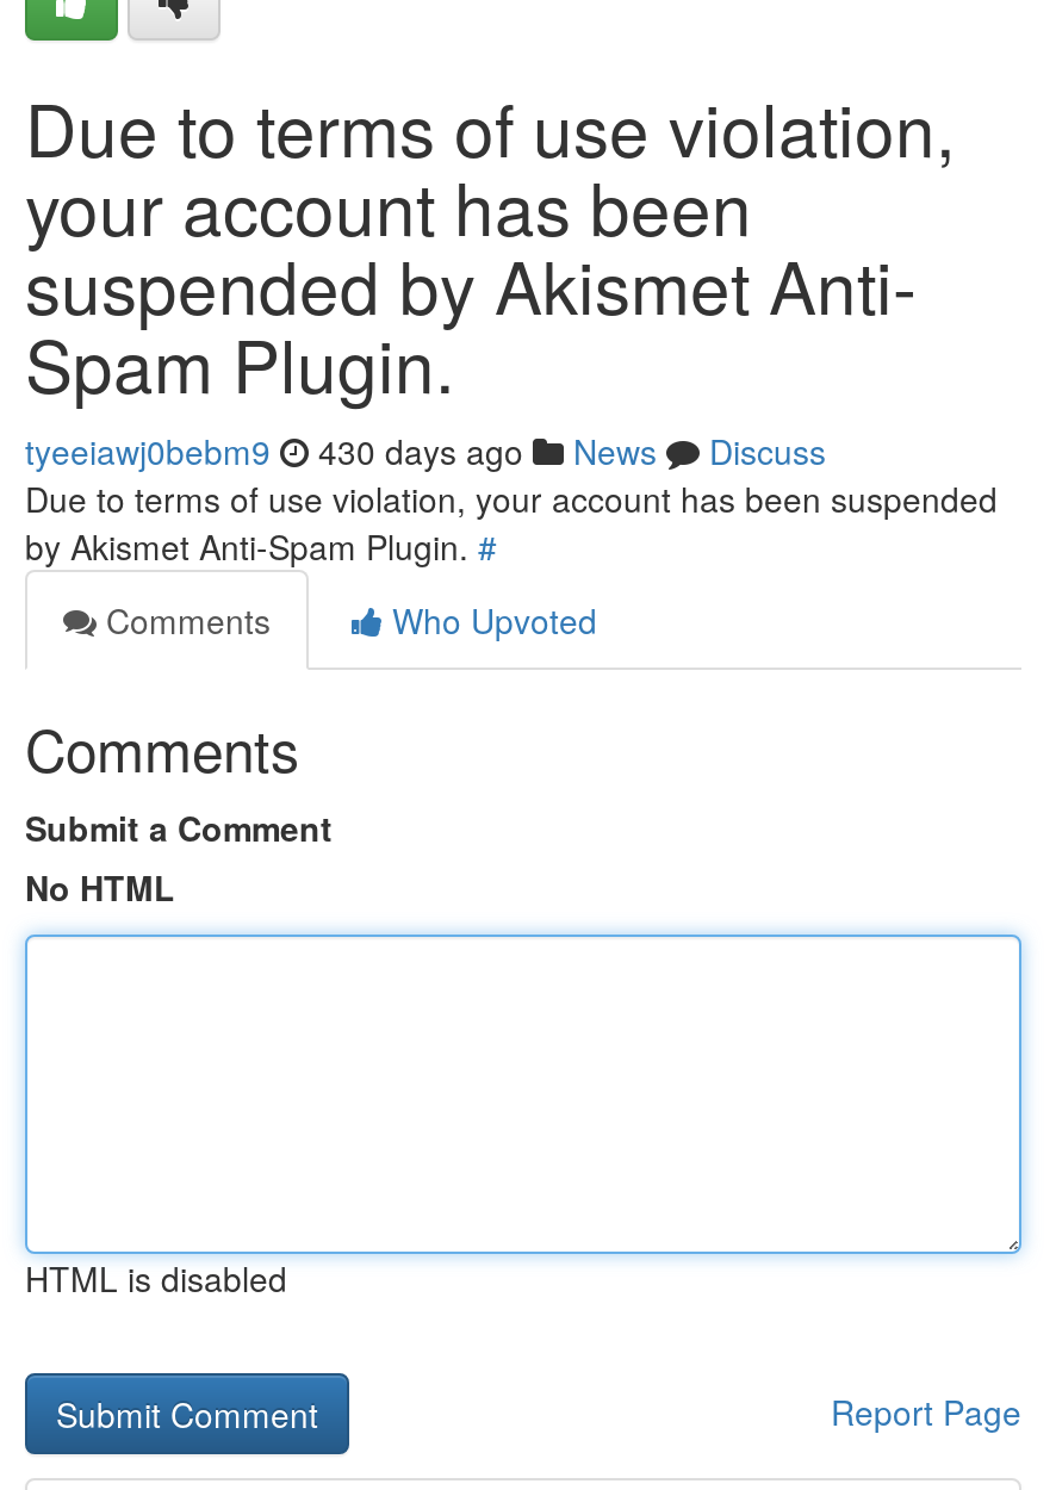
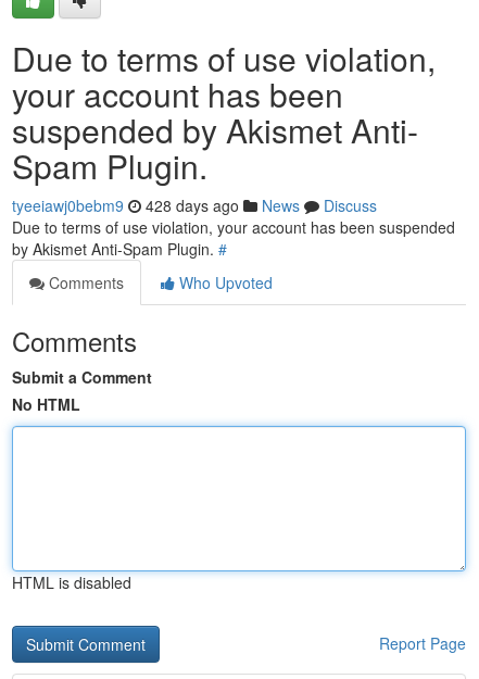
[25,427,826,474] tyeeiawj0bebm9 430 days ago News Discuss -> [12,194,377,216] tyeeiawj0bebm9 428 days ago News Discuss

